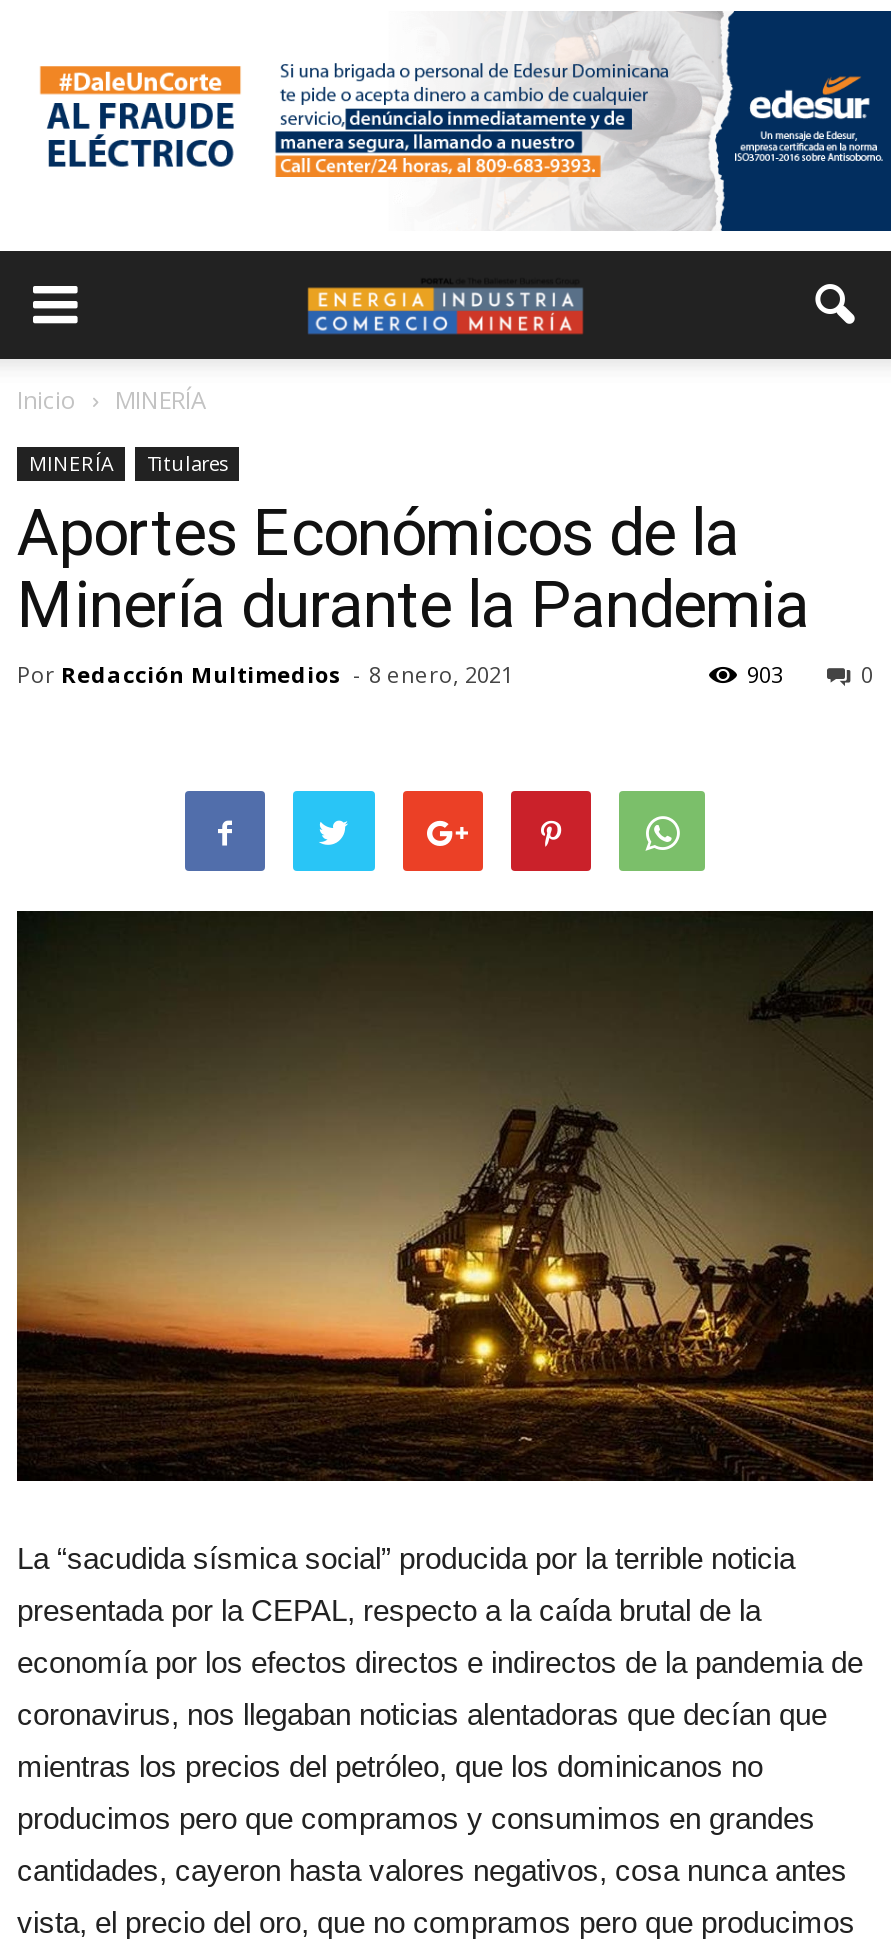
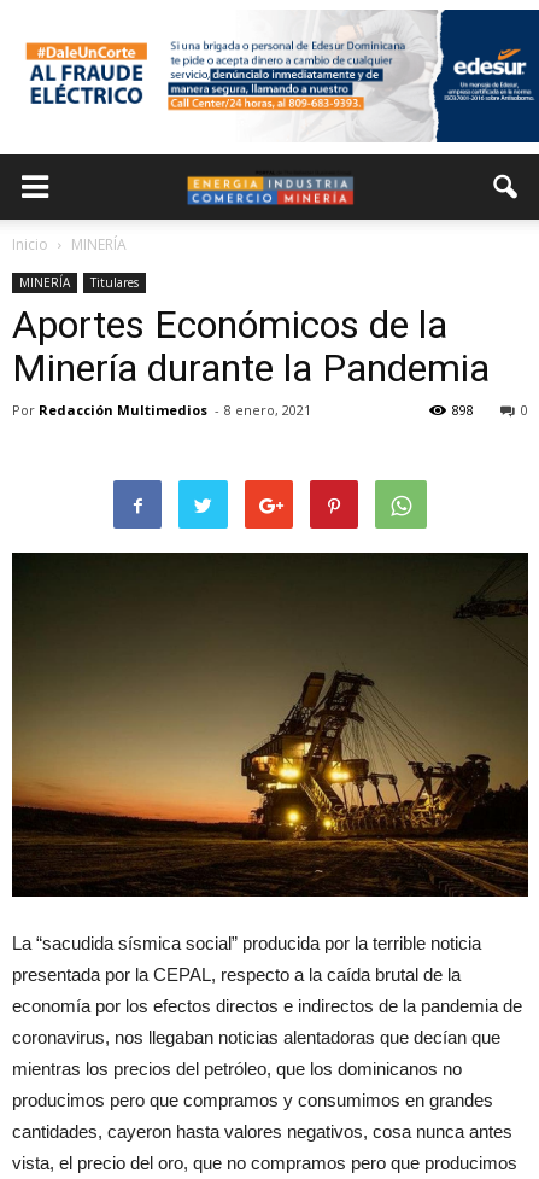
[747,659,783,689] 903 -> [452,401,474,419] 898

